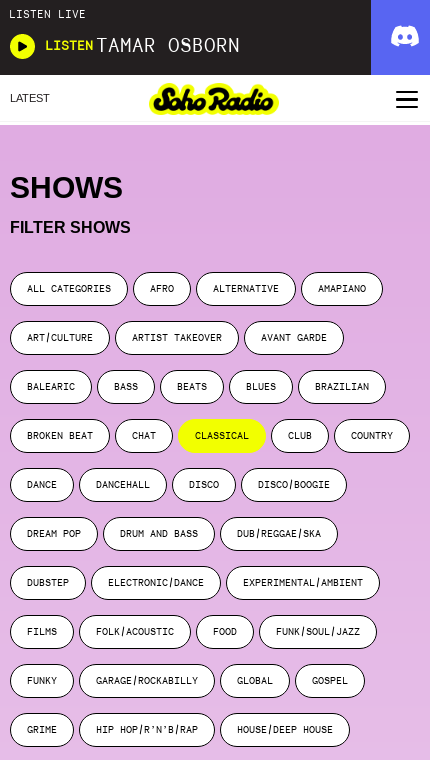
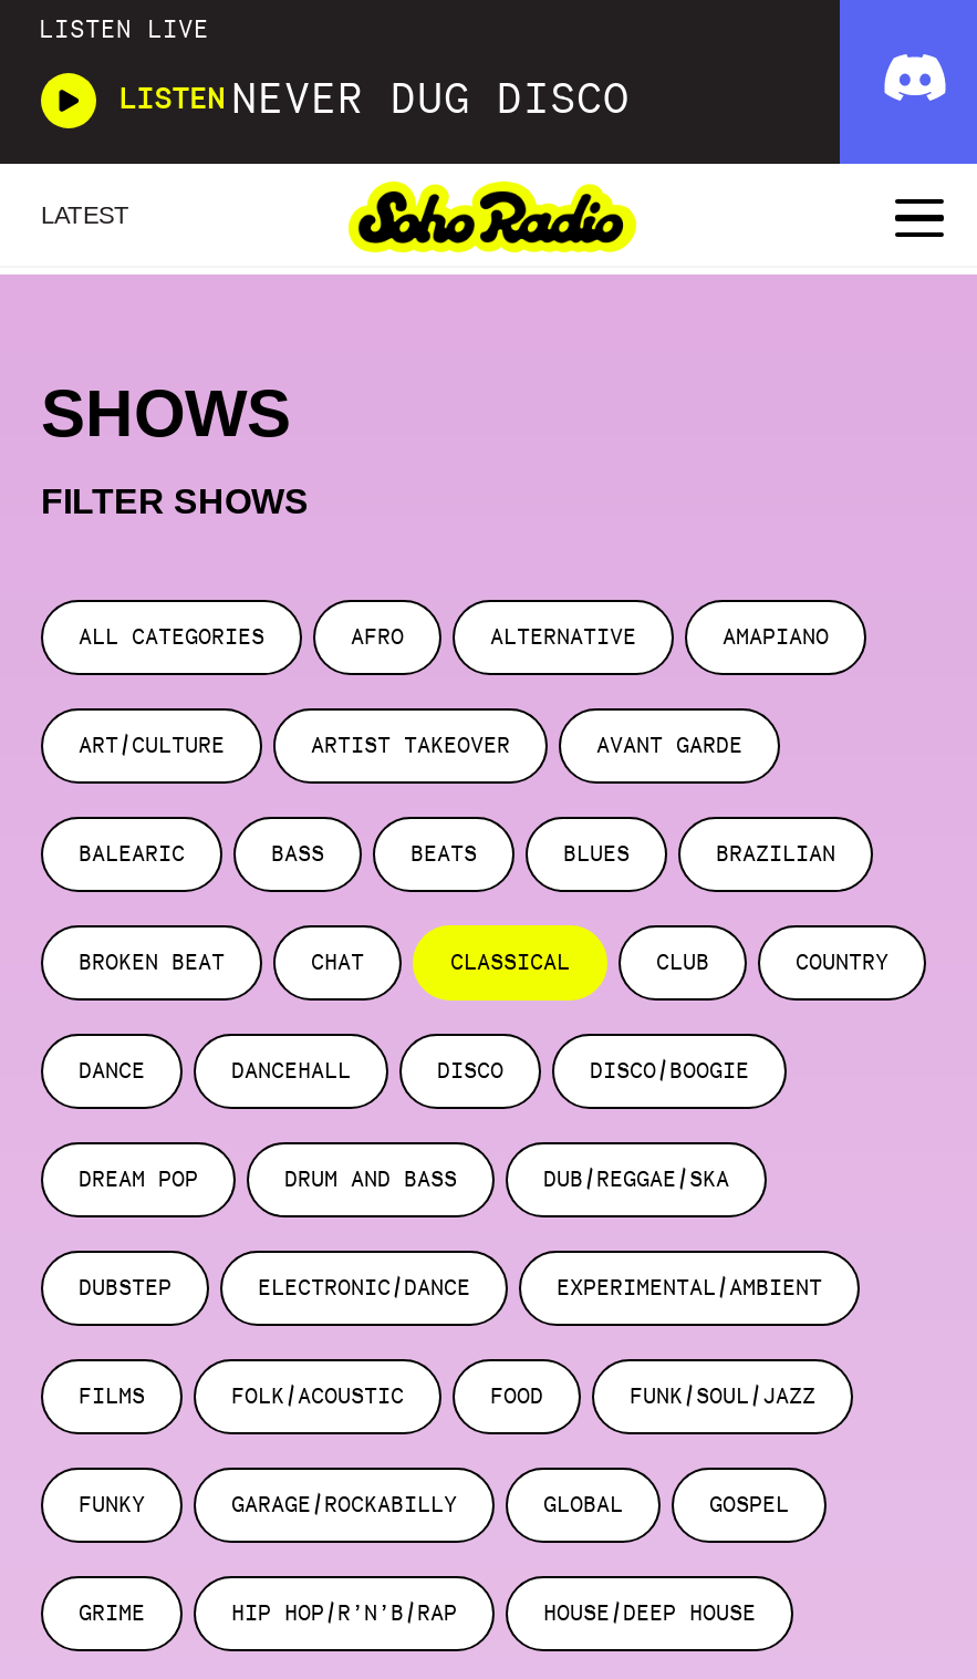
[45,37,240,56] LISTEN TAMAR OSBORN -> [118,80,630,122] LISTEN NEVER DUG DISCO

